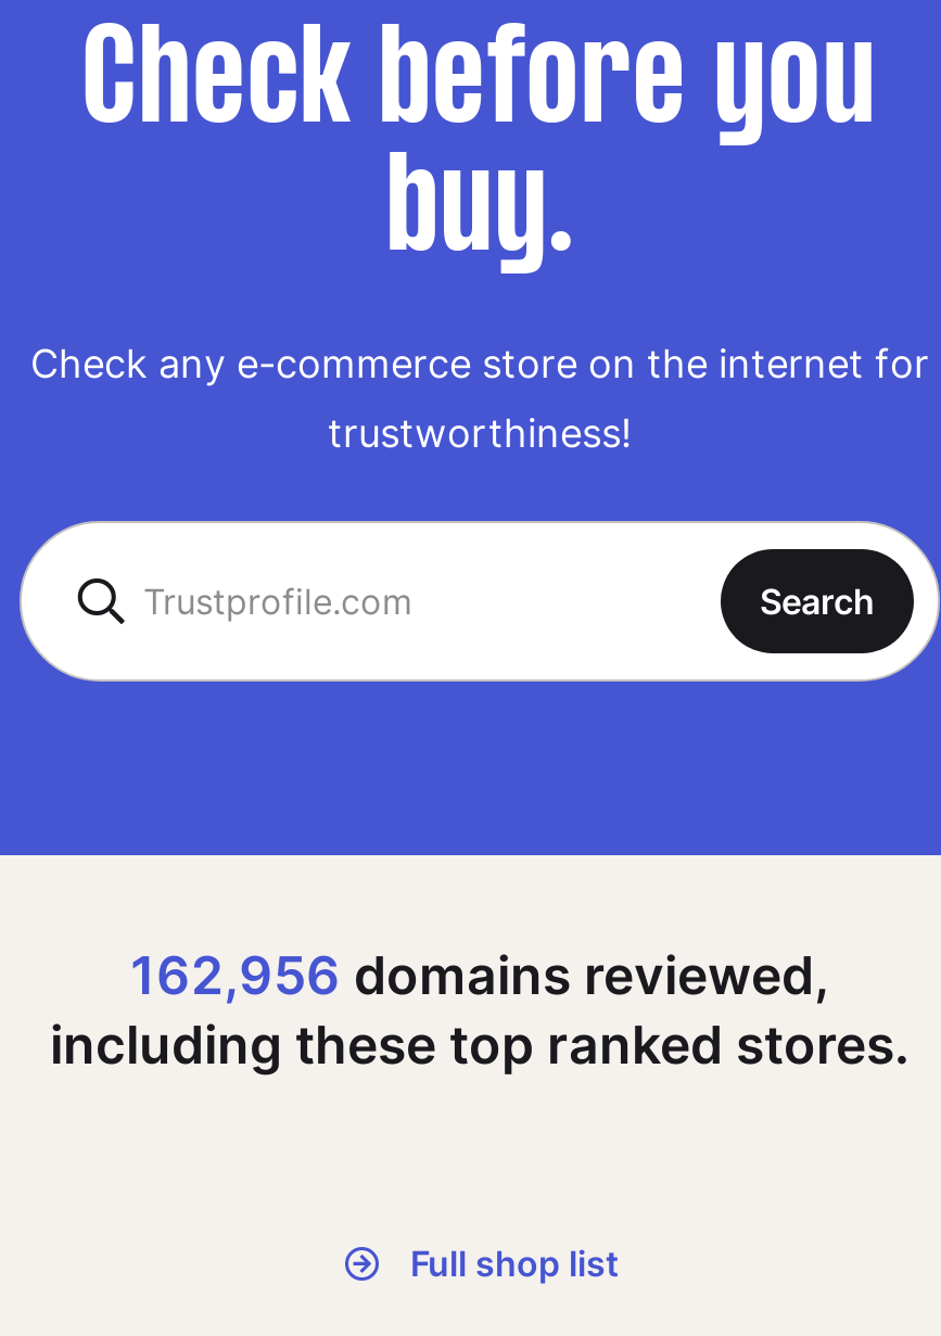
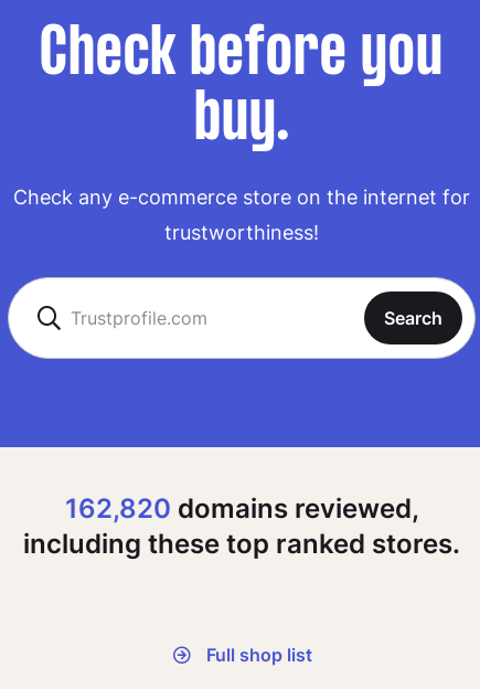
[130,944,829,1007] 162,956 domains reviewed, -> [65,492,419,524] 162,820 domains reviewed,

